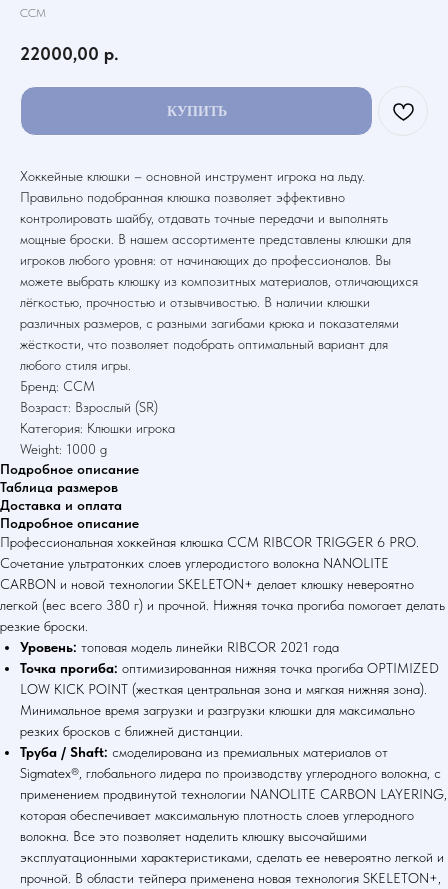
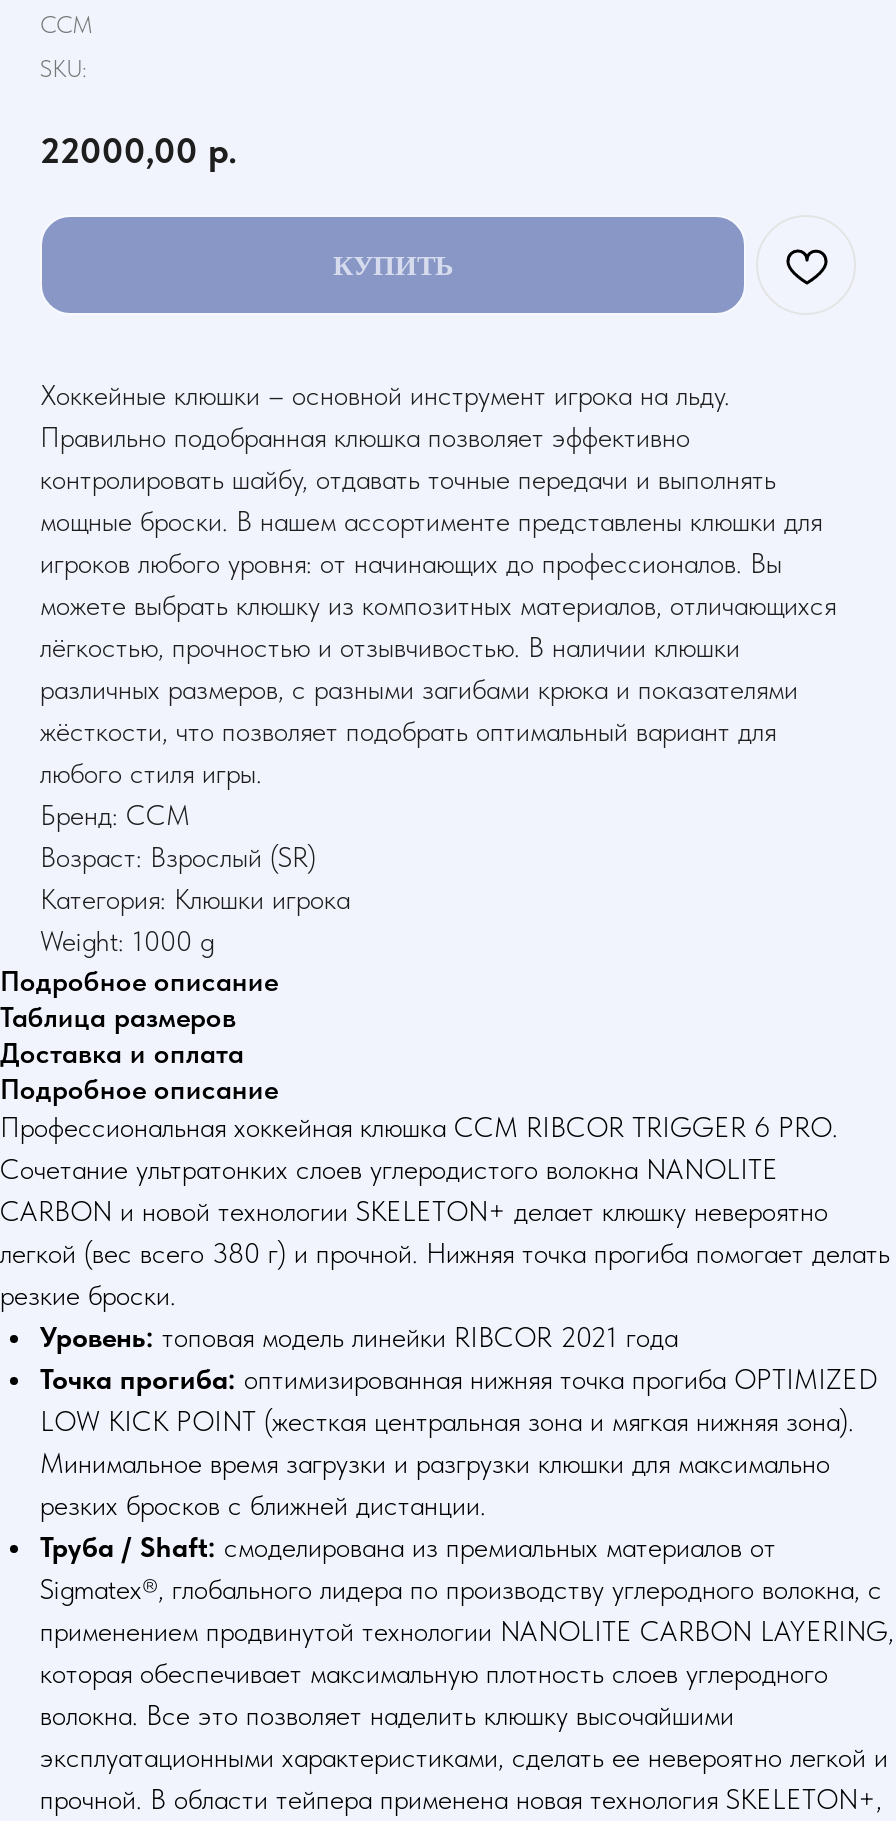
none -> [40,55,86,83] SKU:

